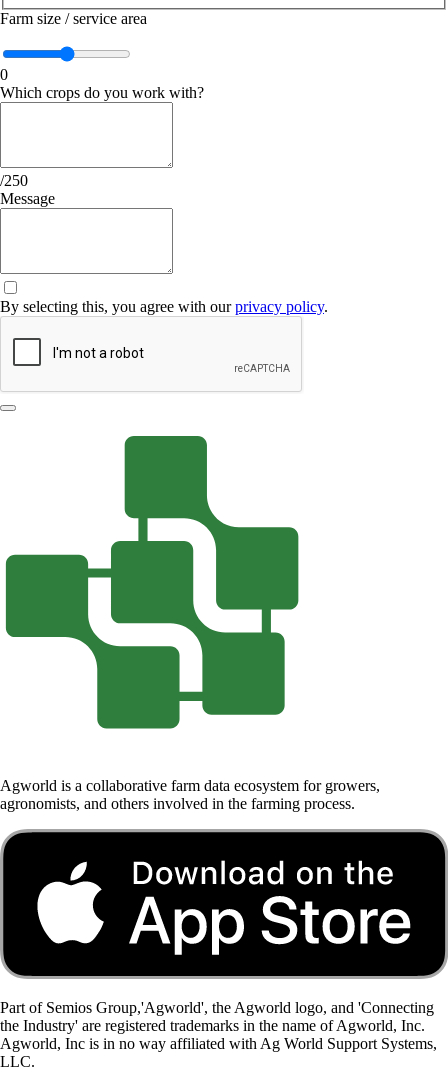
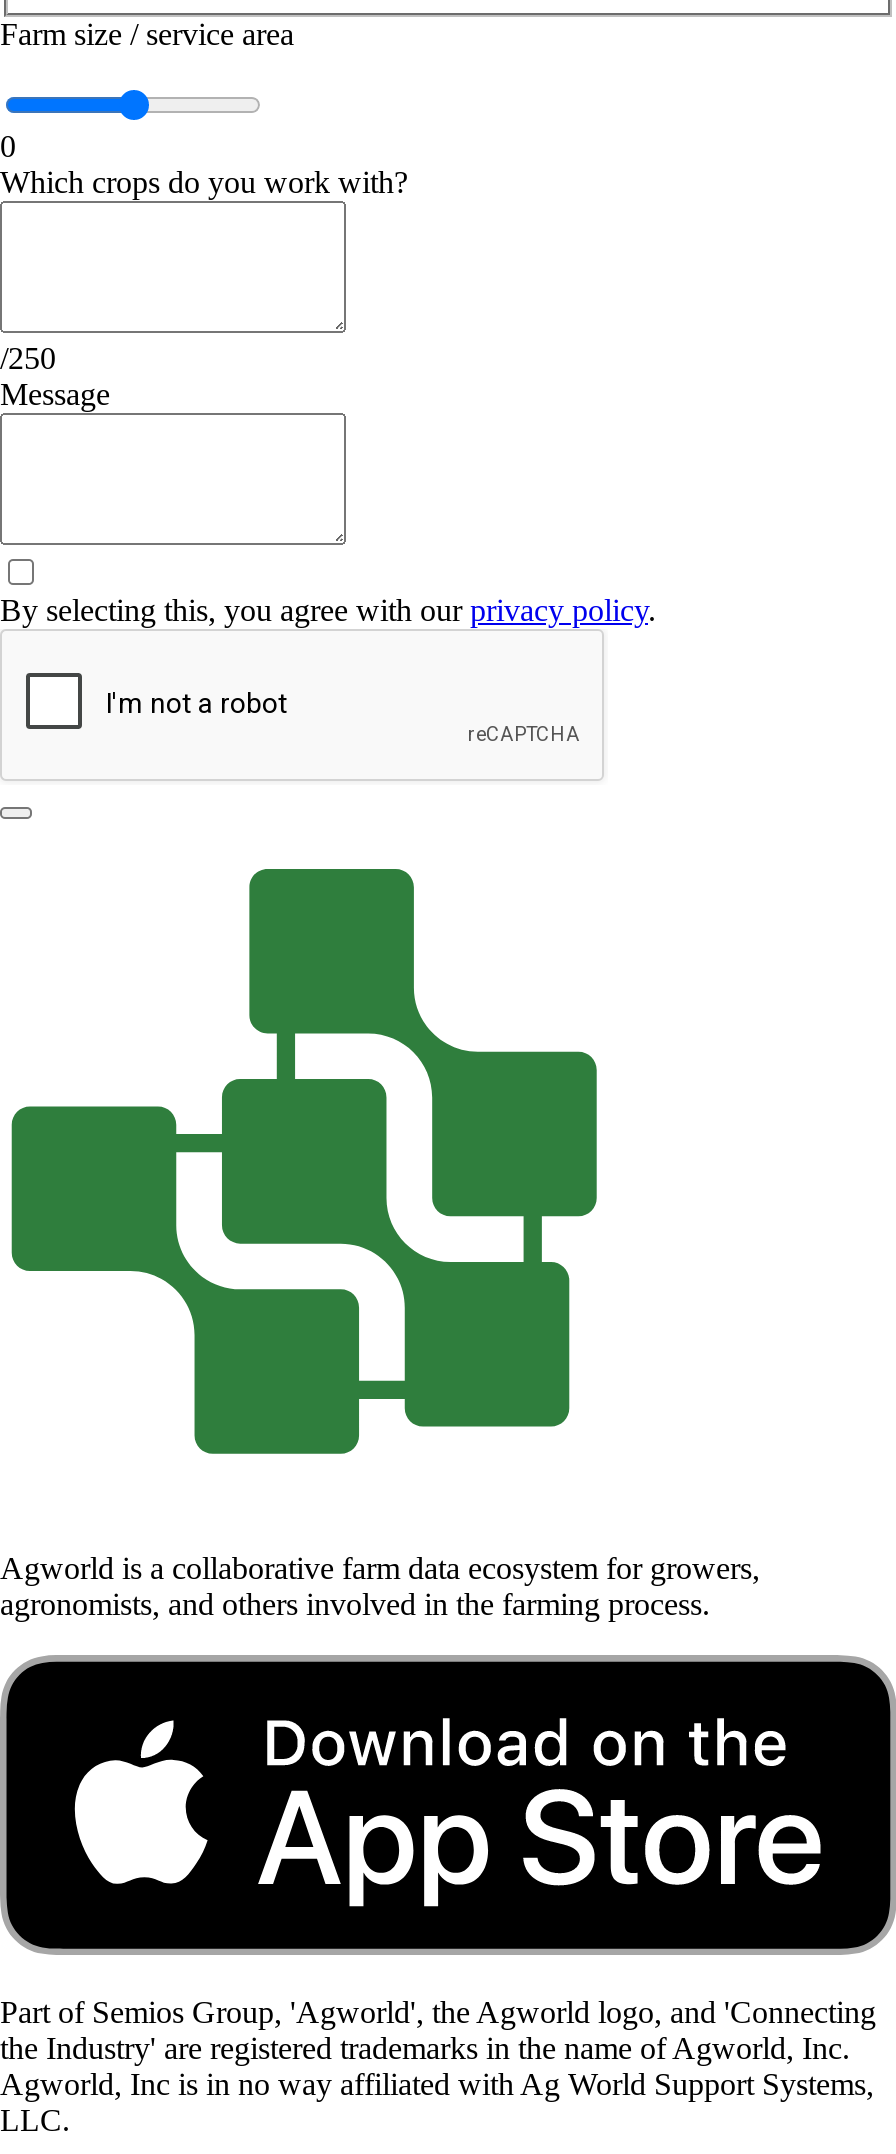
[0,999,434,1016] Part of Semios Group,'Agworld', the Agworld logo, and 'Connecting -> [0,1995,876,2029] Part of Semios Group, 'Agworld', the Agworld logo, and 'Connecting

